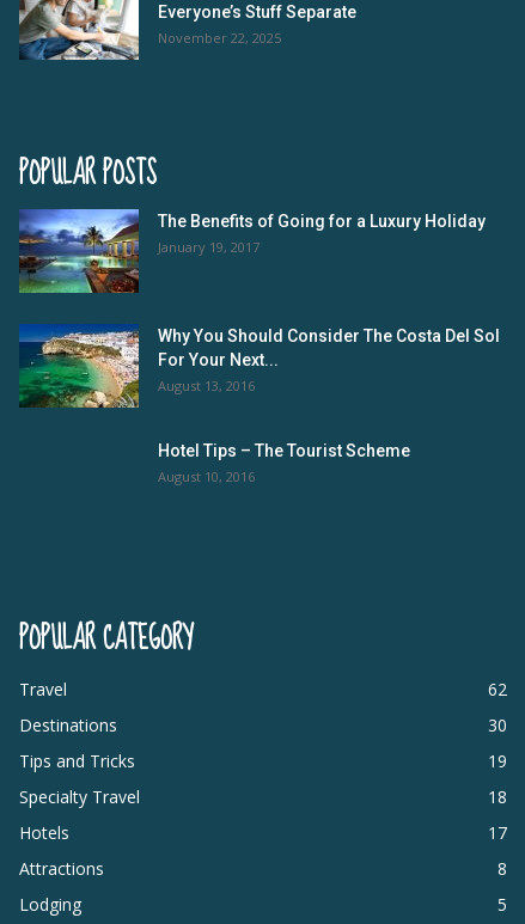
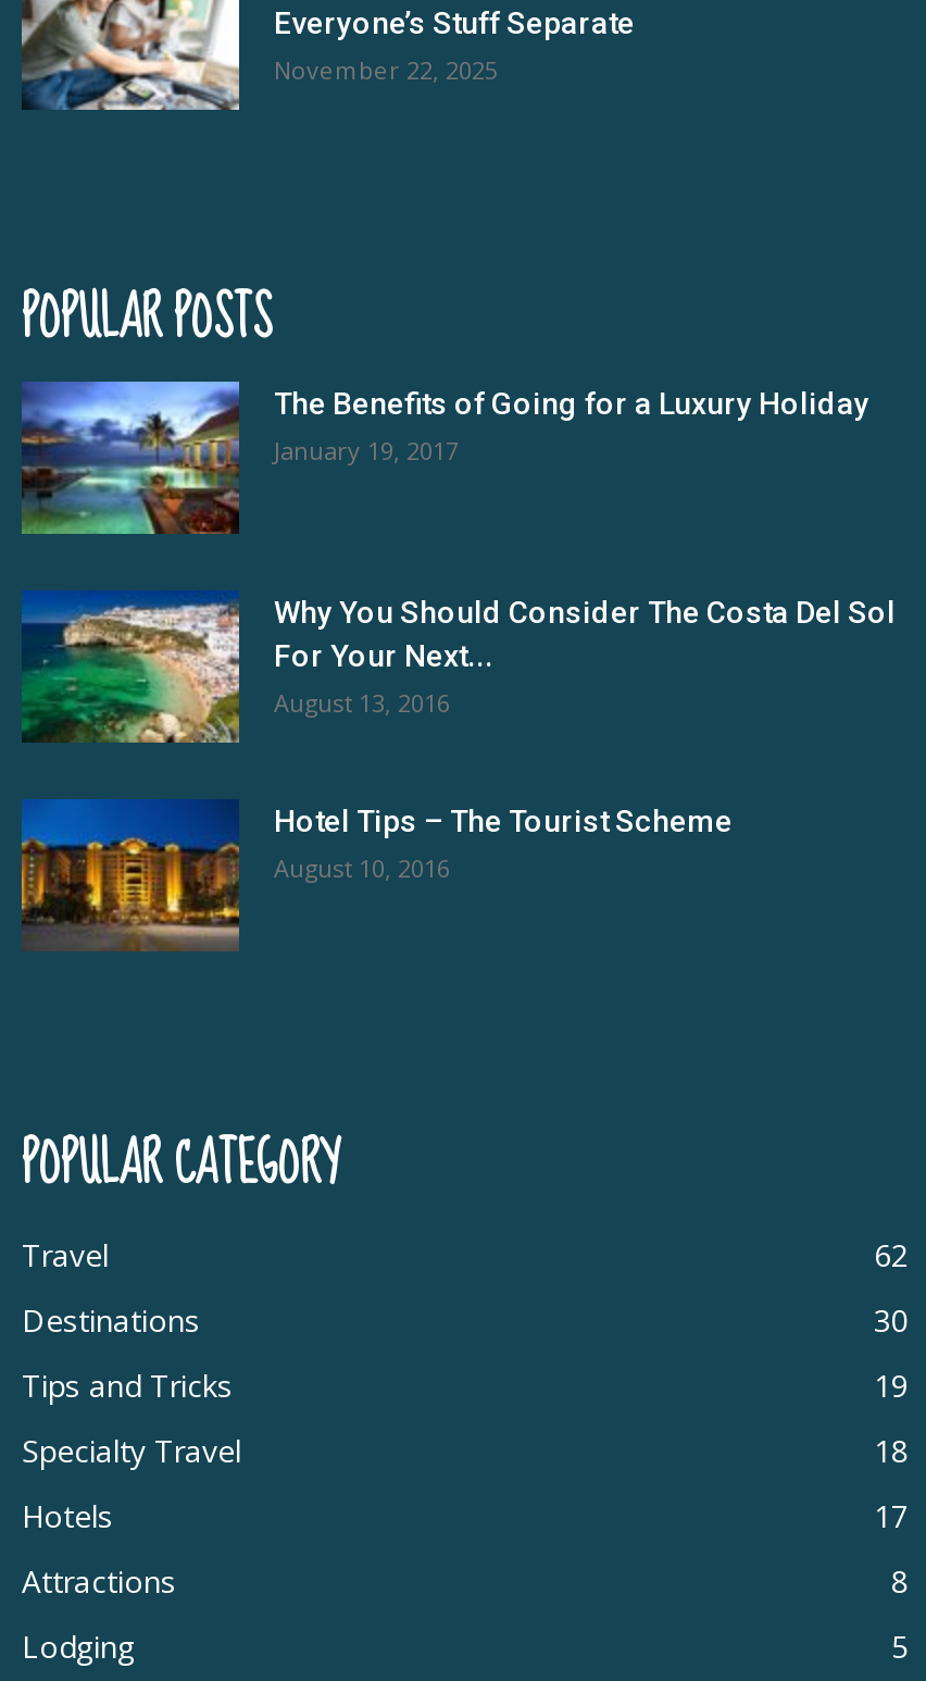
none -> [20,798,241,952] [image]

